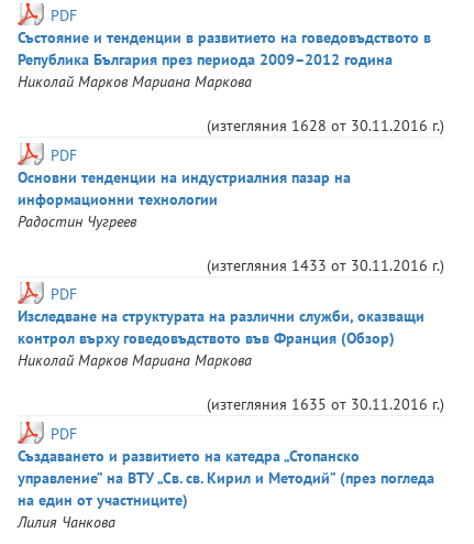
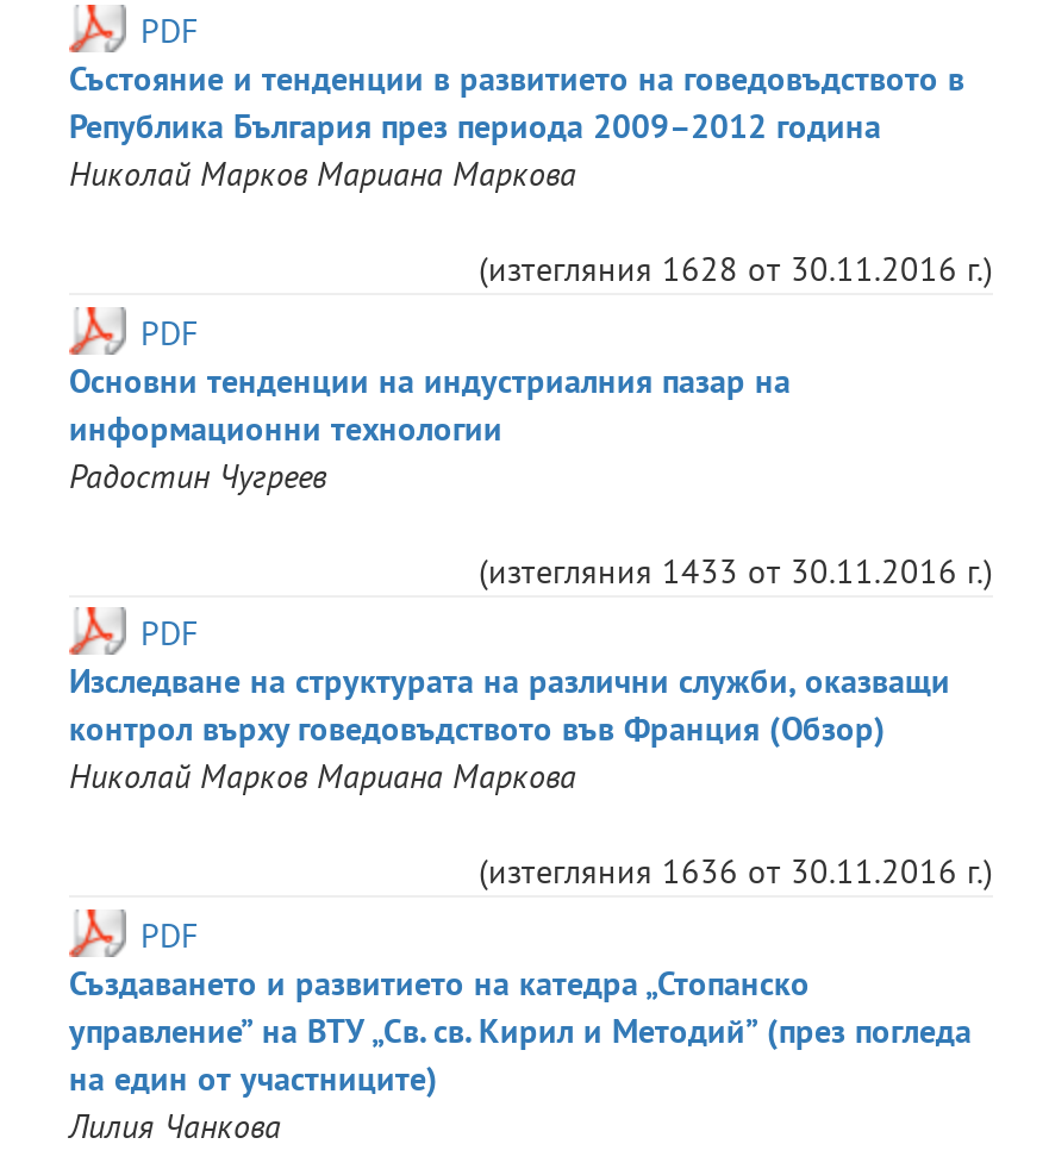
[207,395,444,414] (изтегляния 1635 от 30.11.2016 г.) -> [479,851,993,894] (изтегляния 1636 от 30.11.2016 г.)

